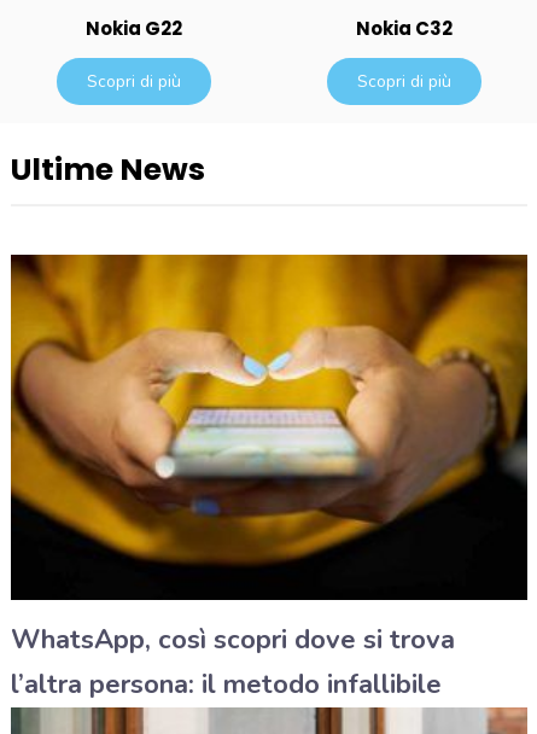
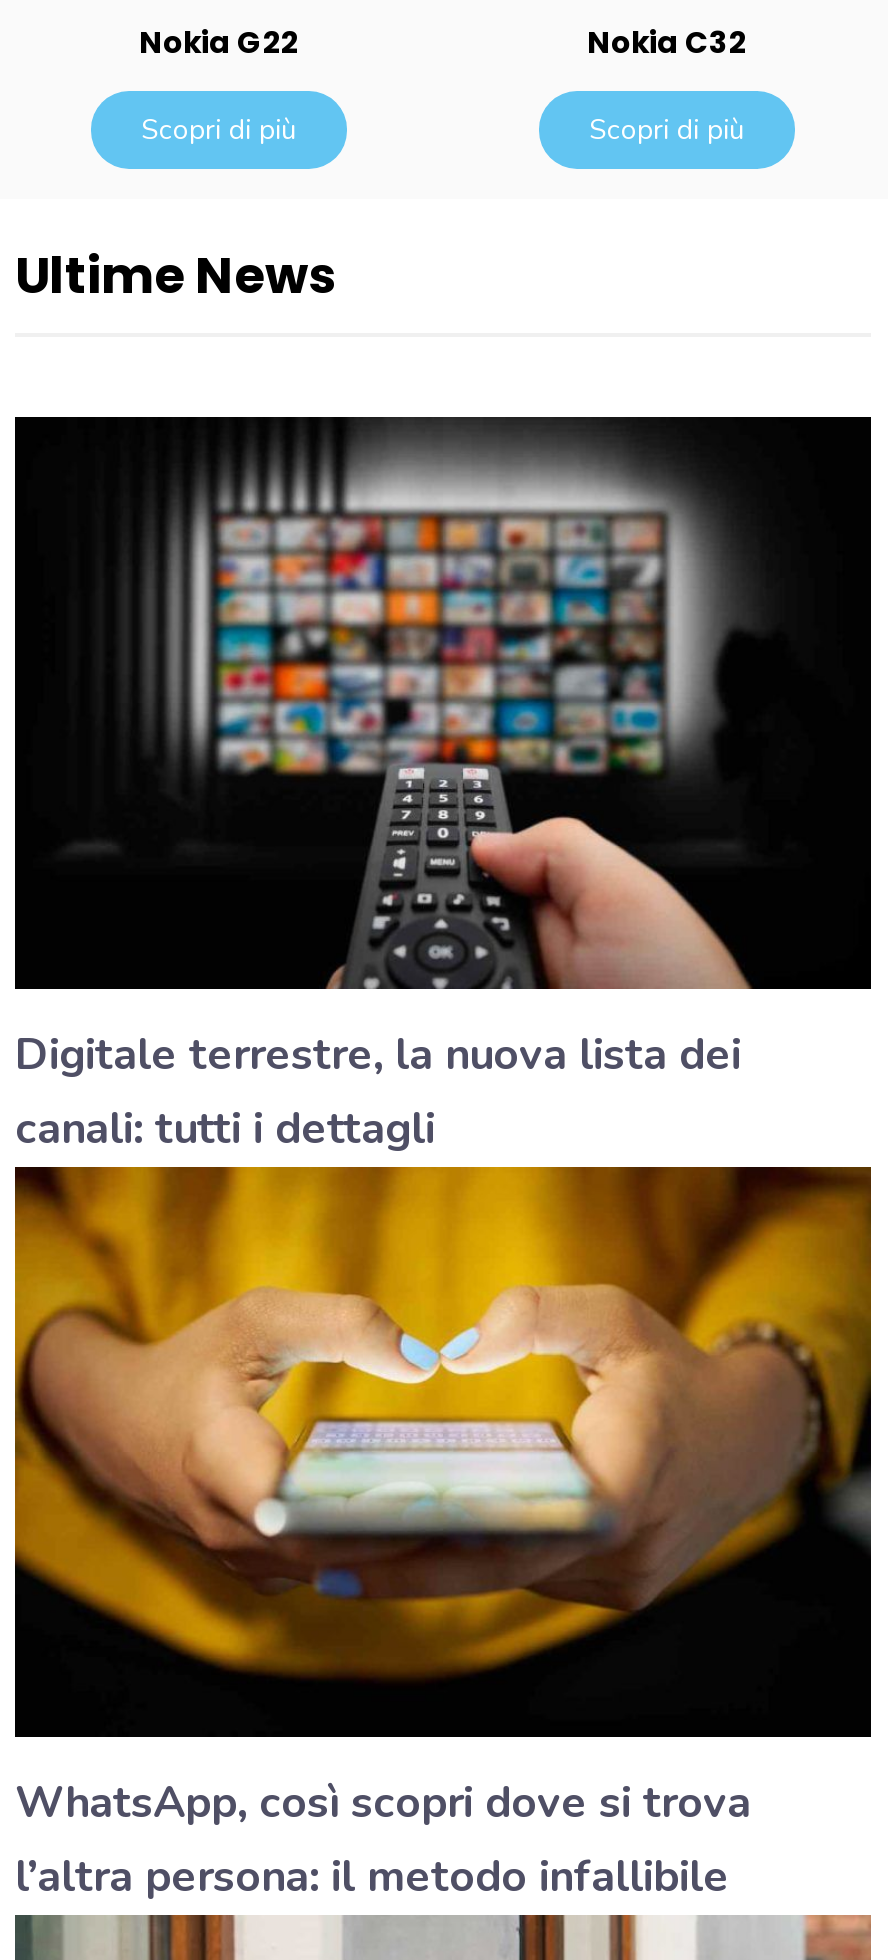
none -> [13,415,873,1159] [image] | Digitale terrestre, la nuova lista dei | canali: tutti i dettagli

